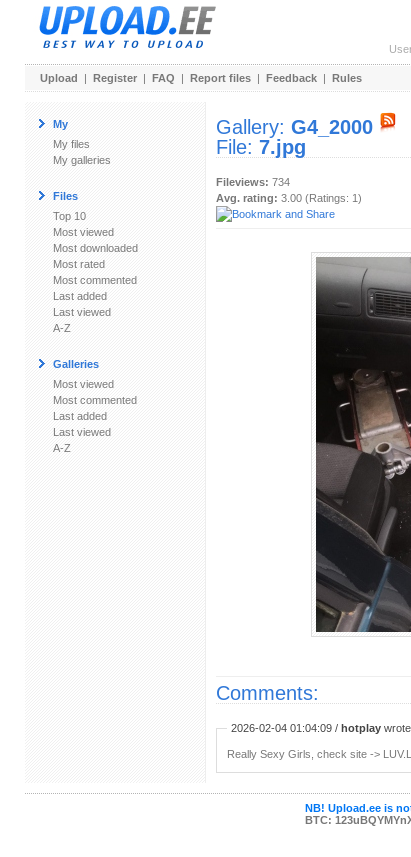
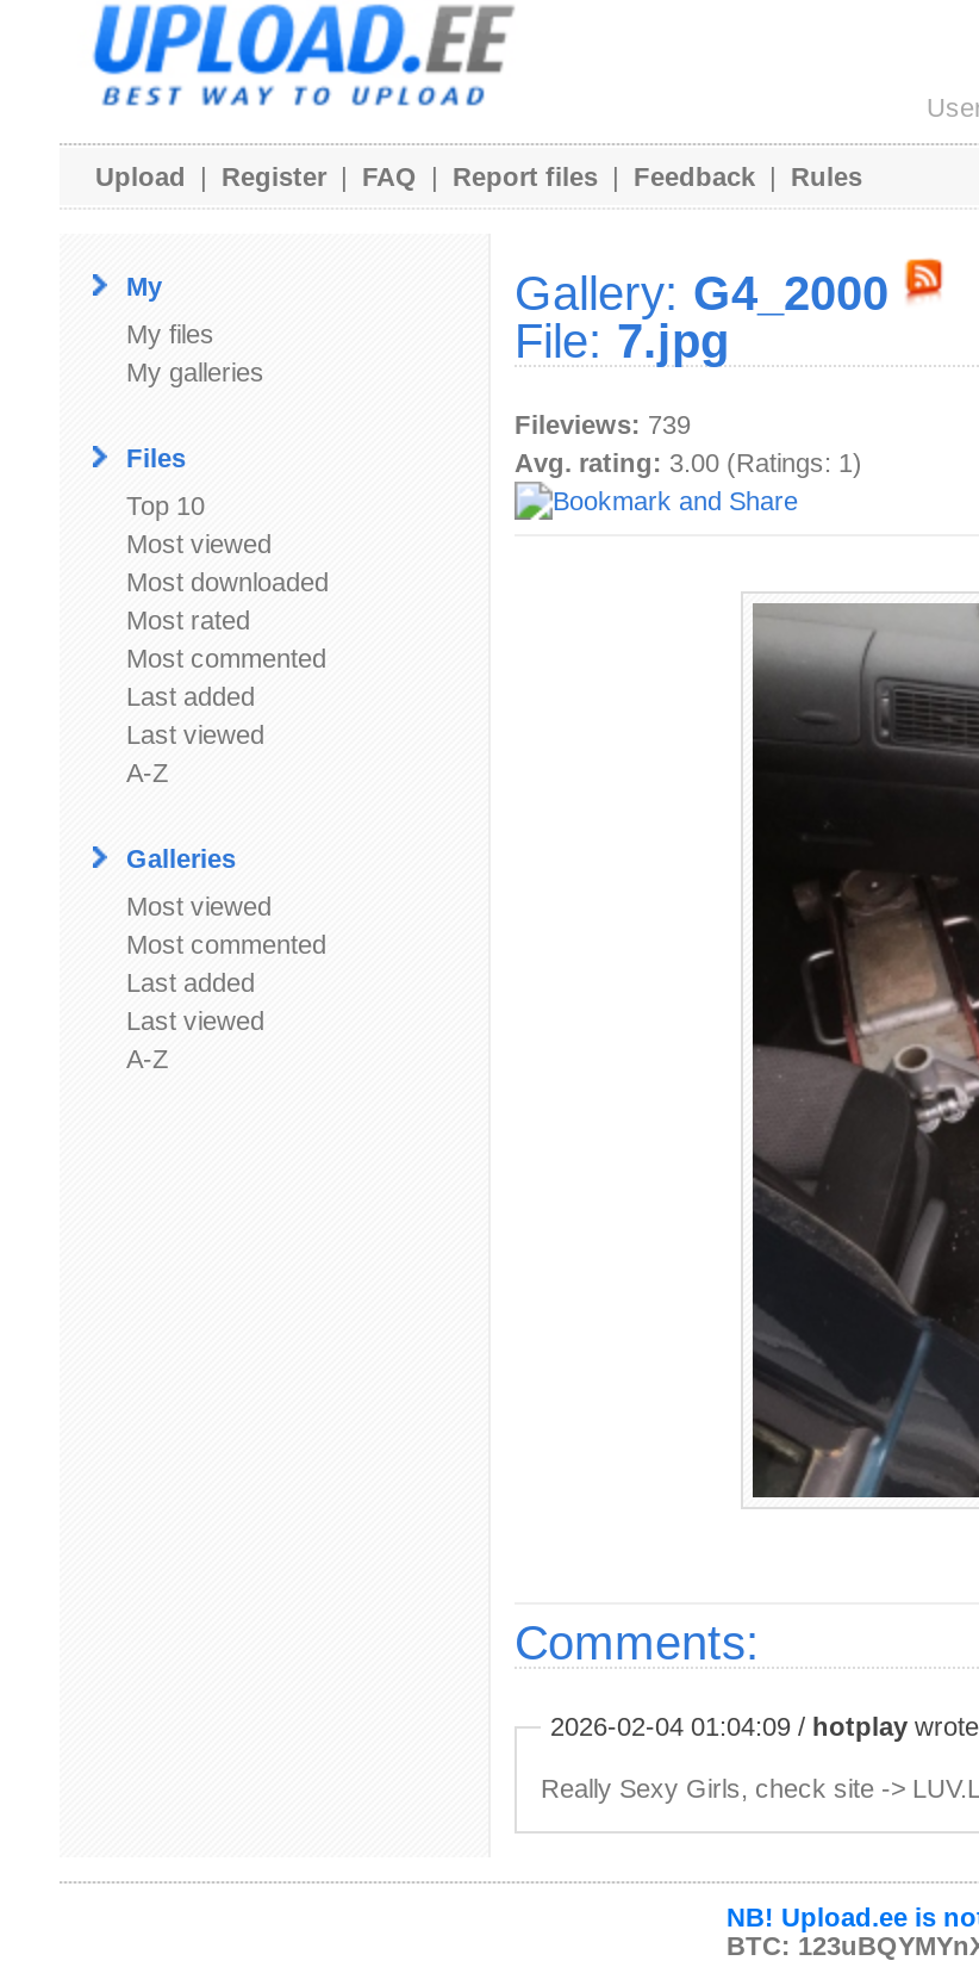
[216,176,290,188] Fileviews: 734 -> [515,410,691,439] Fileviews: 739

